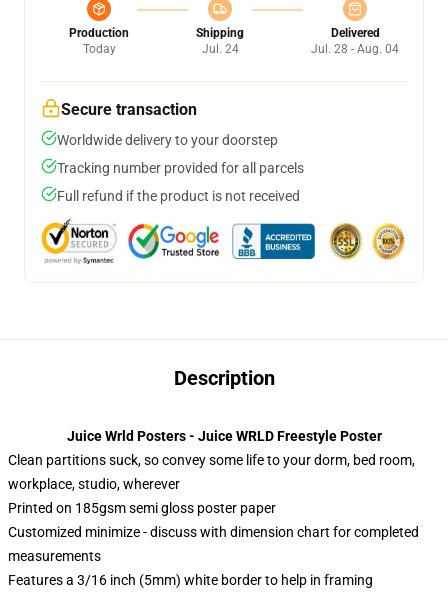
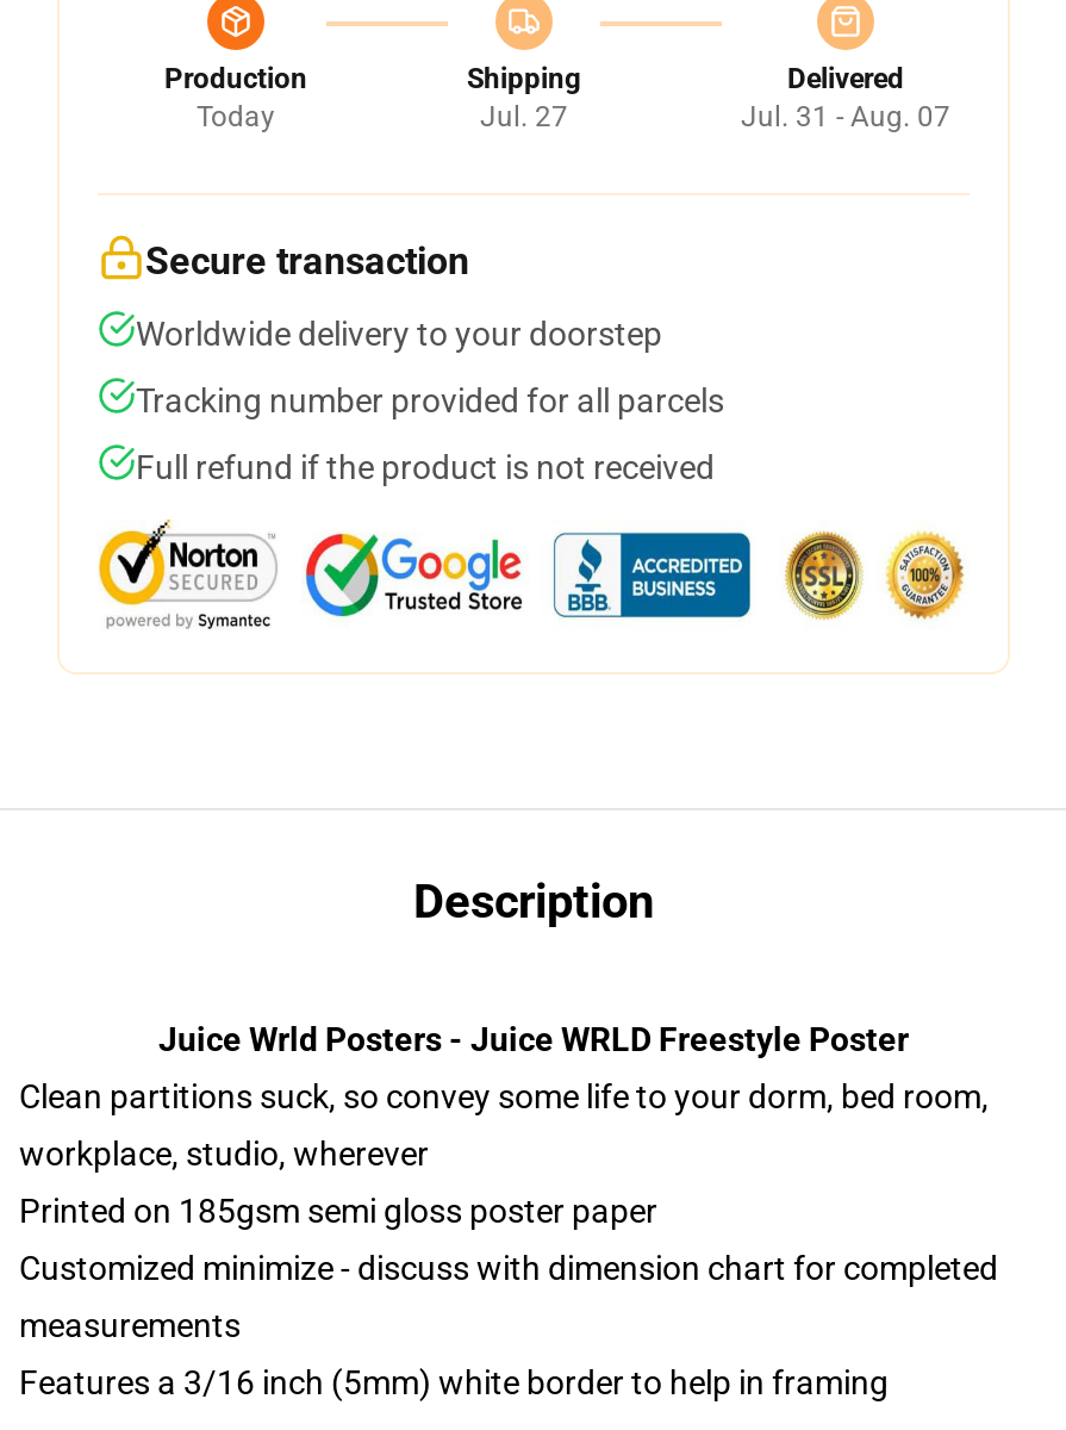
[201,42,238,56] Jul. 24 -> [480,100,568,133] Jul. 27
[311,42,399,56] Jul. 28 - Aug. 04 -> [741,100,950,133] Jul. 31 - Aug. 07

